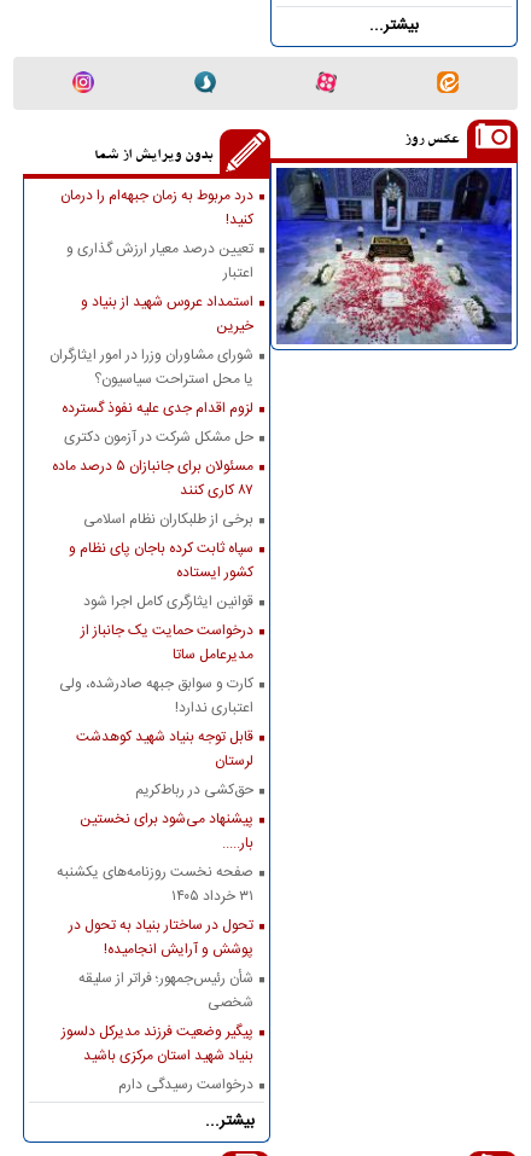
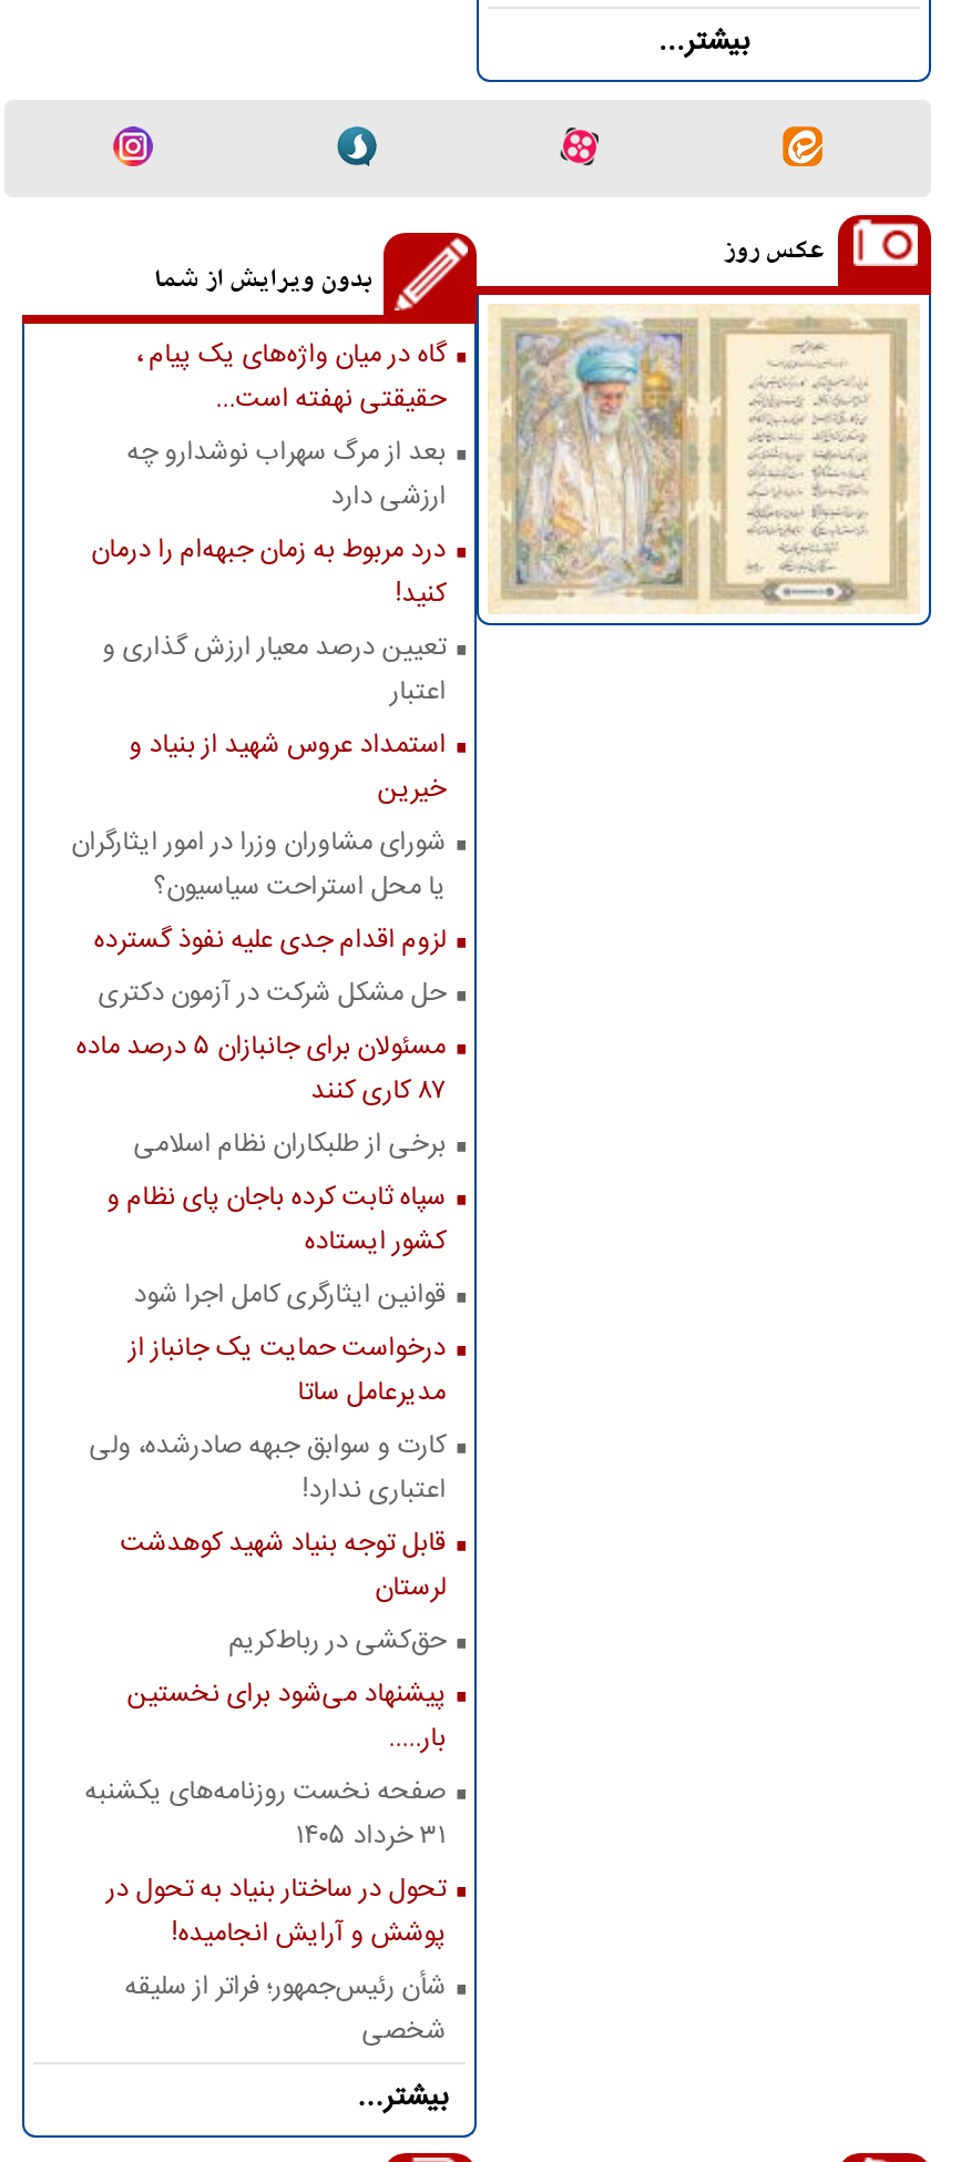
none -> [127,333,446,520] گاه در میان واژه‌‌های یک پیام ، | حقیقتی نهفته است... | بعد از مرگ سهراب نوشدارو چه | ارزشی دارد
[269,167,519,352] [image] -> [474,306,931,834] [image]
moved [50,184,254,991] -> [71,528,446,2010]: درد مربوط به زمان جبهه‌ام را درمان | کنید! | تعیین درصد معیار ارزش گذاری و | ... | پوشش و آرایش انجامیده! | شأن رئیس‌جمهور؛ فراتر از سلیقه
[62,1020,254,1097] پیگیر وضعیت فرزند مدیرکل دلسوز | بنیاد شهید استان مرکزی باشید | درخواست رسیدگی دارم -> none

